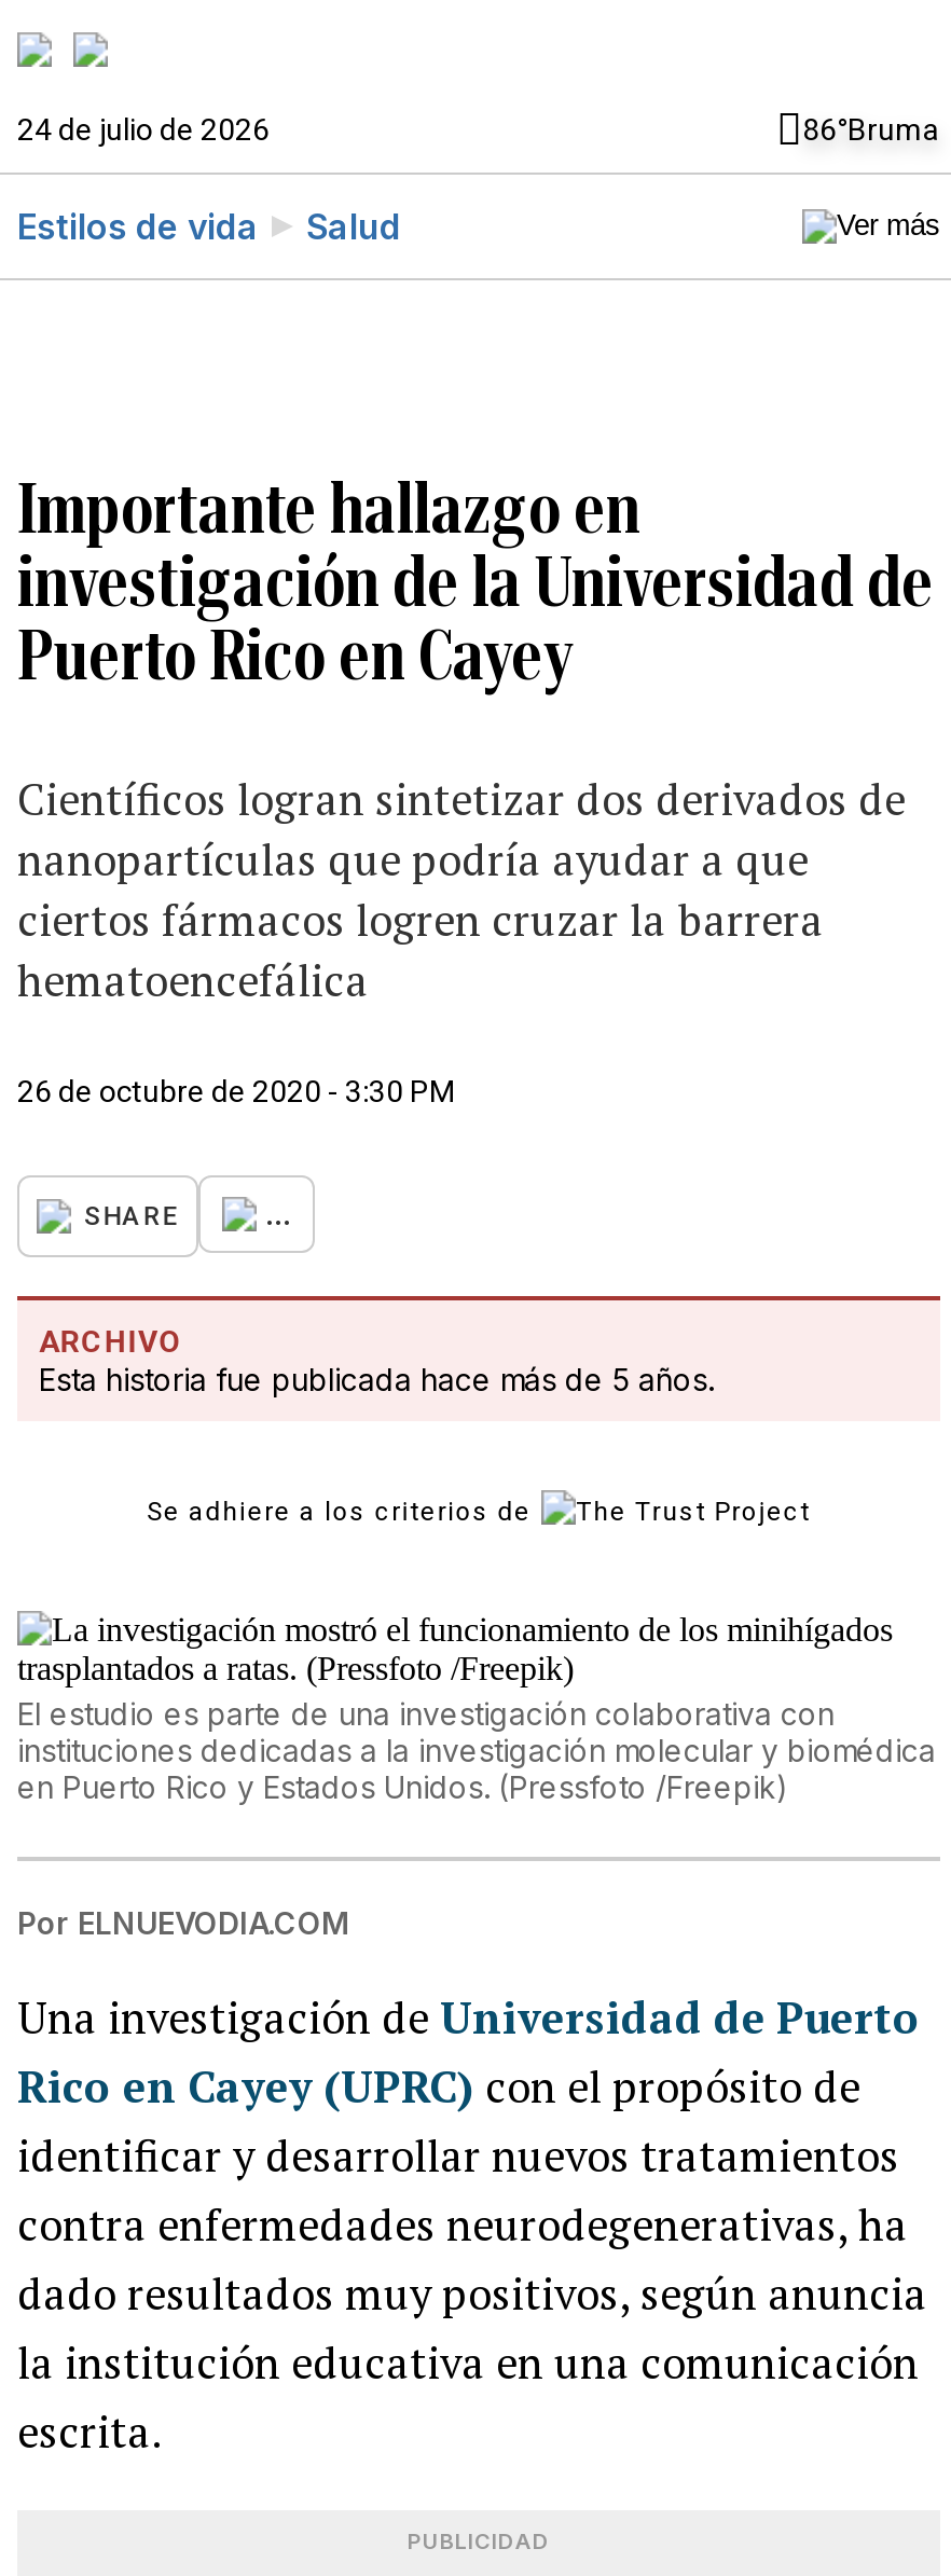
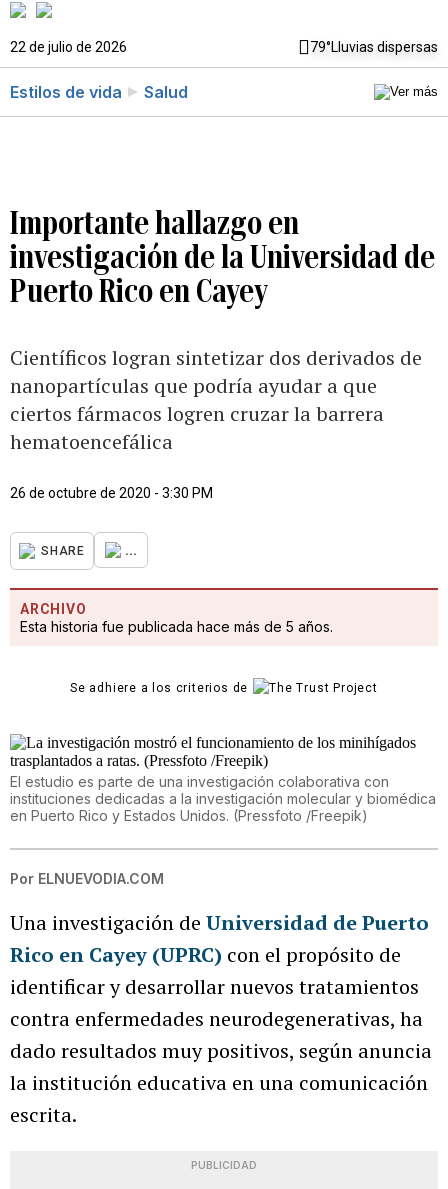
[17,112,940,147] 24 de julio de 2026 | 86°Bruma -> [10,39,438,55] 22 de julio de 2026 | 79°Lluvias dispersas

